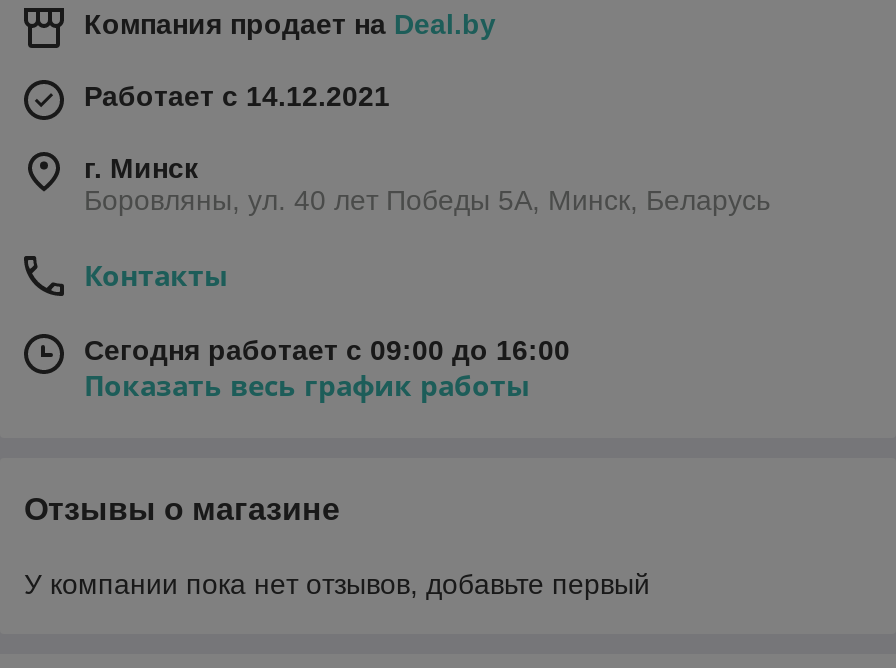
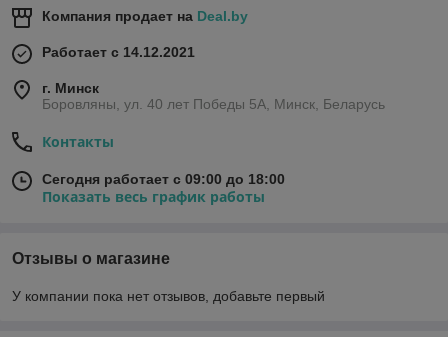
[84,335,570,367] Сегодня работает с 09:00 до 16:00 -> [42,171,285,187] Сегодня работает с 09:00 до 18:00

